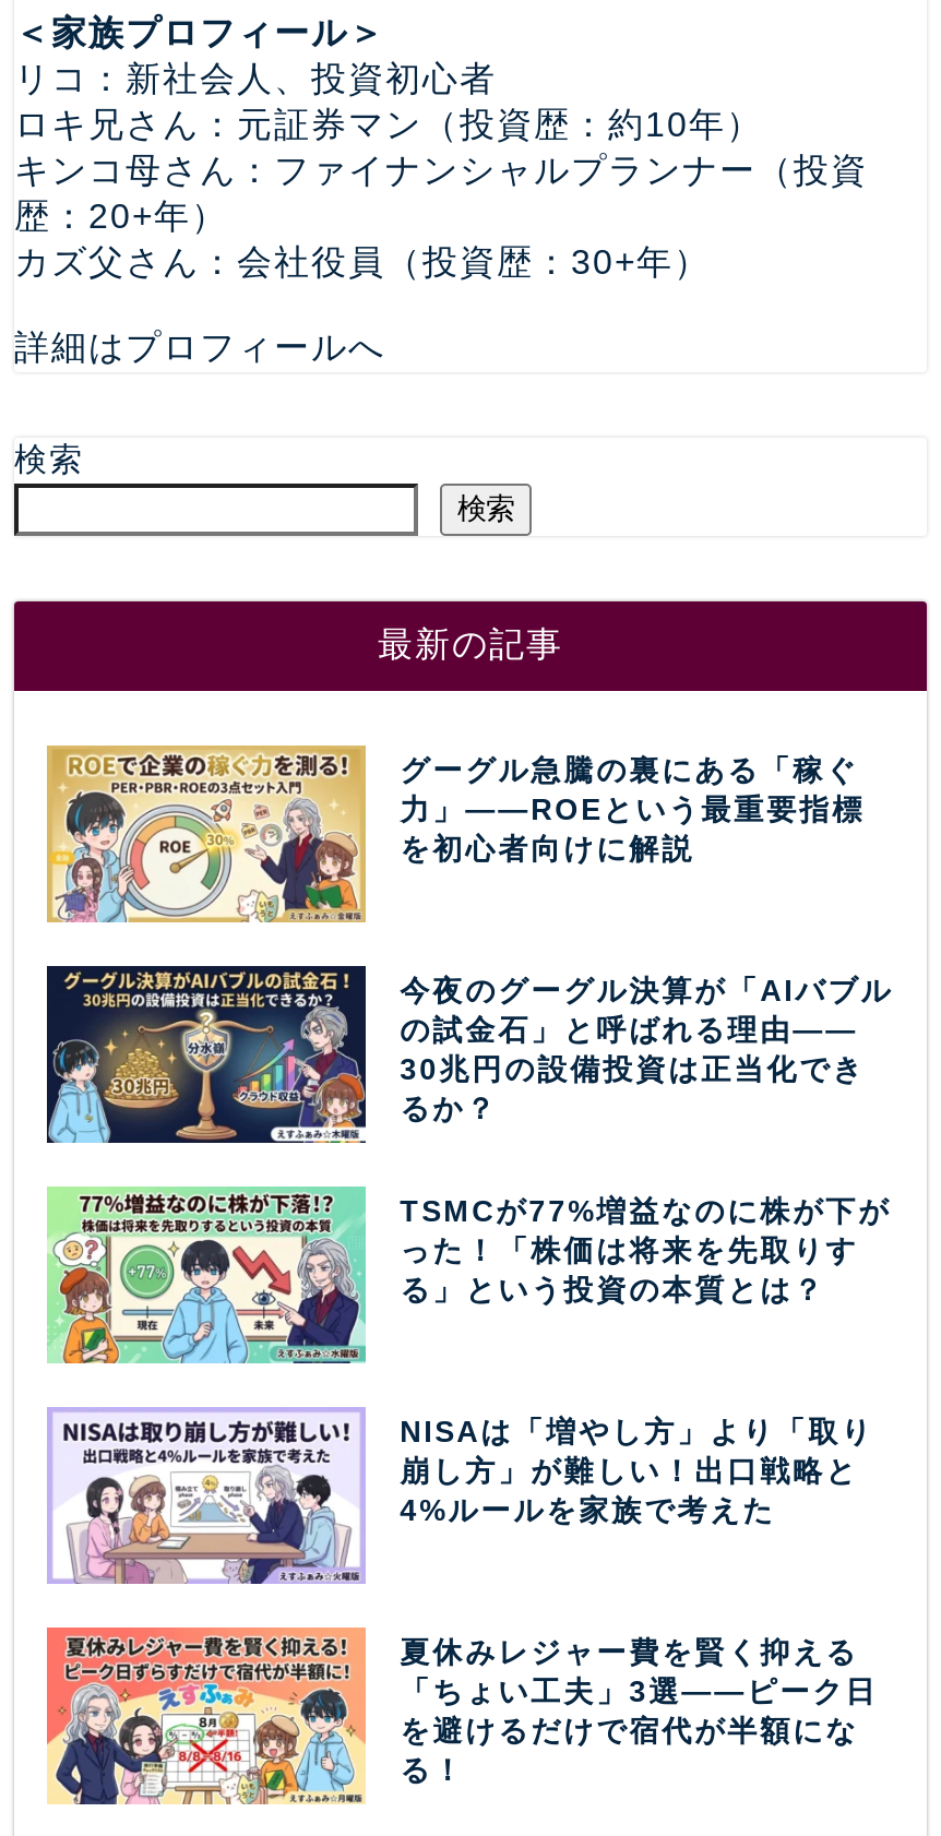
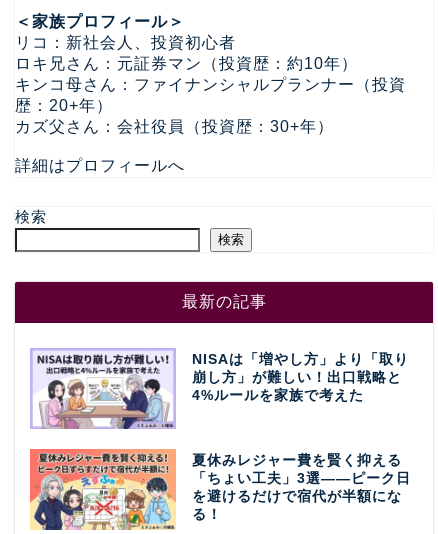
[45,743,865,925] [image] | グーグル急騰の裏にある「稼ぐ | 力」——ROEという最重要指標 | を初心者向けに解説 -> none
[45,964,893,1306] [image] | 今夜のグーグル決算が「AIバブル | の試金石」と呼ばれる理由—— | 30兆円の設備投資は正当化でき | るか？ | TSMCが77%増益なのに株が下が | った！「株価は将来を先取りす | る」という投資の本質とは？ -> none
[47,1184,368,1366] [image] -> none

